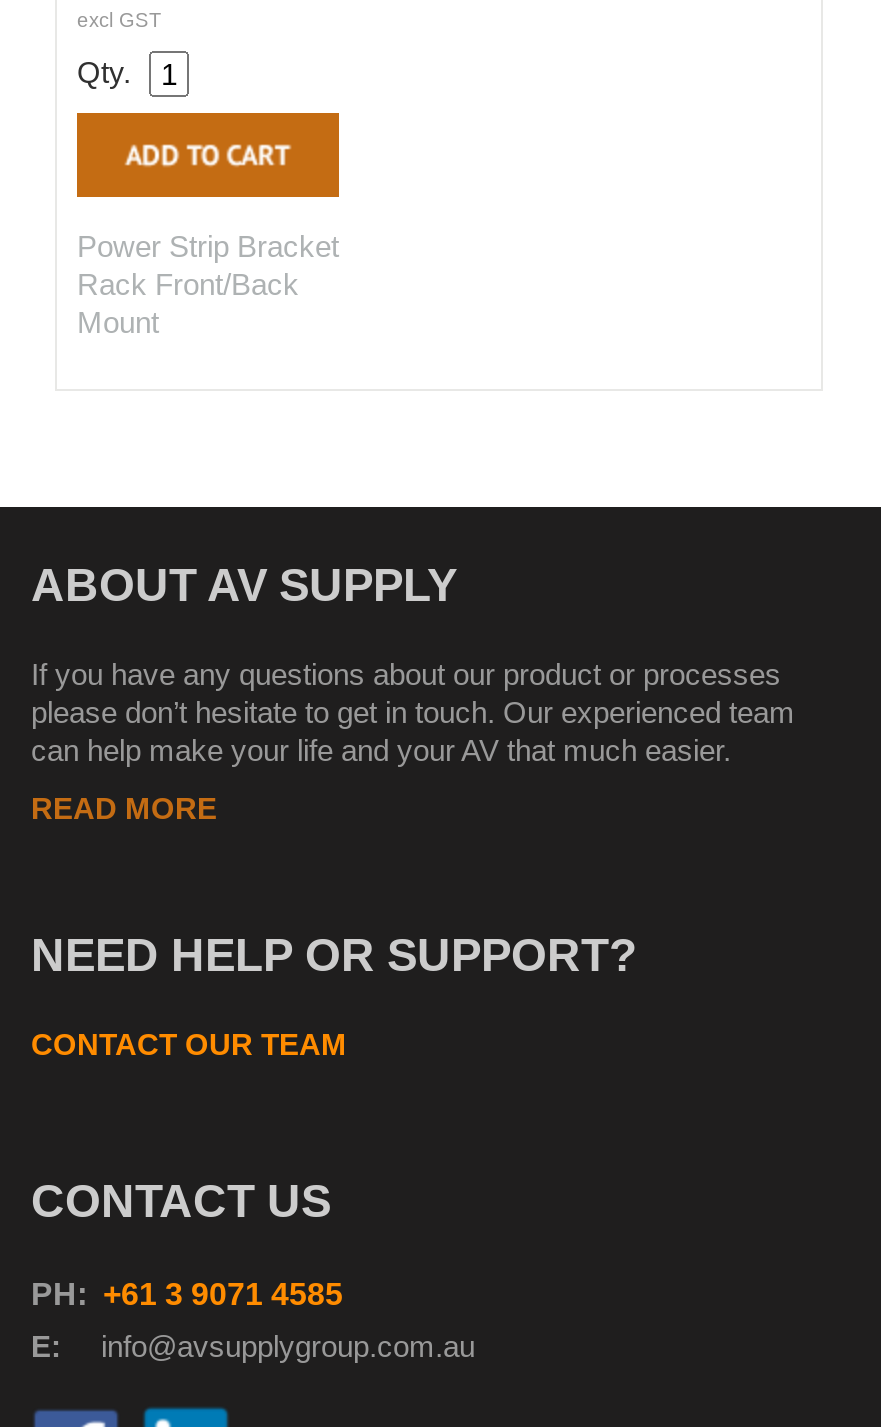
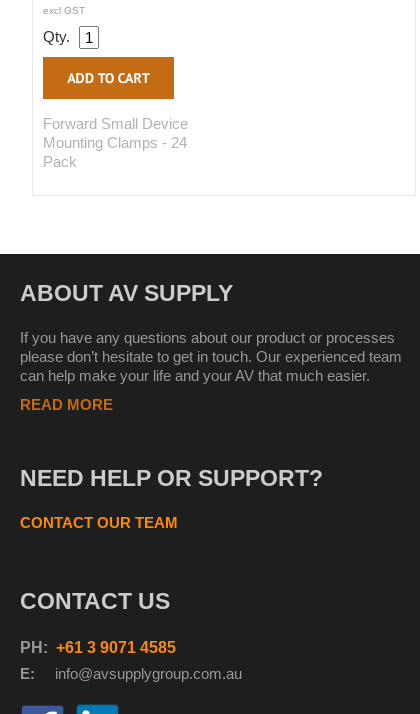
[77,230,339,340] Power Strip Bracket | Rack Front/Back | Mount -> [43,115,188,170] Forward Small Device | Mounting Clamps - 24 | Pack

